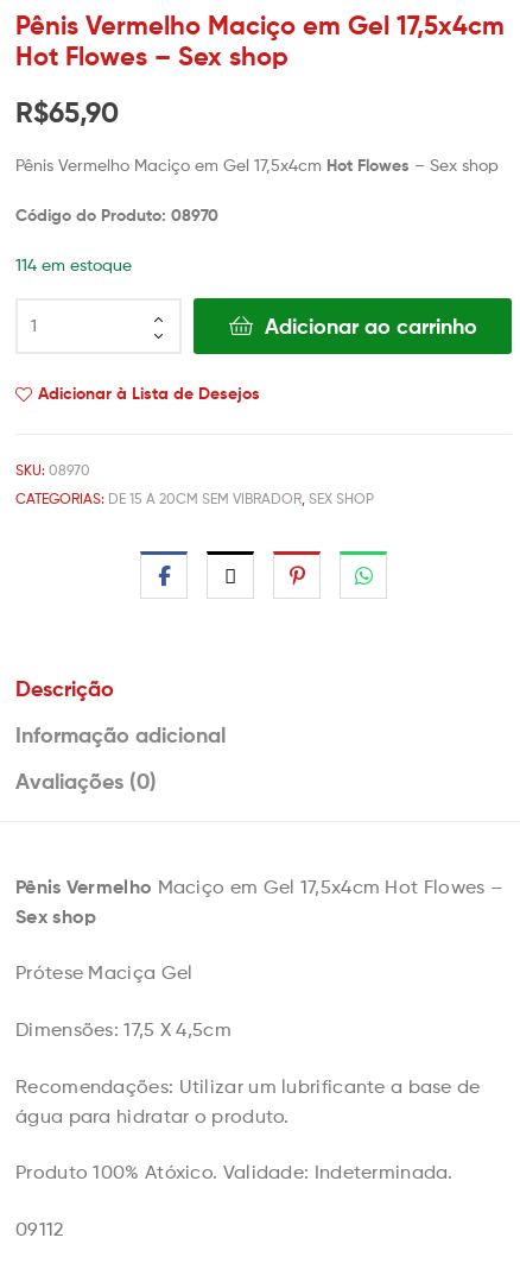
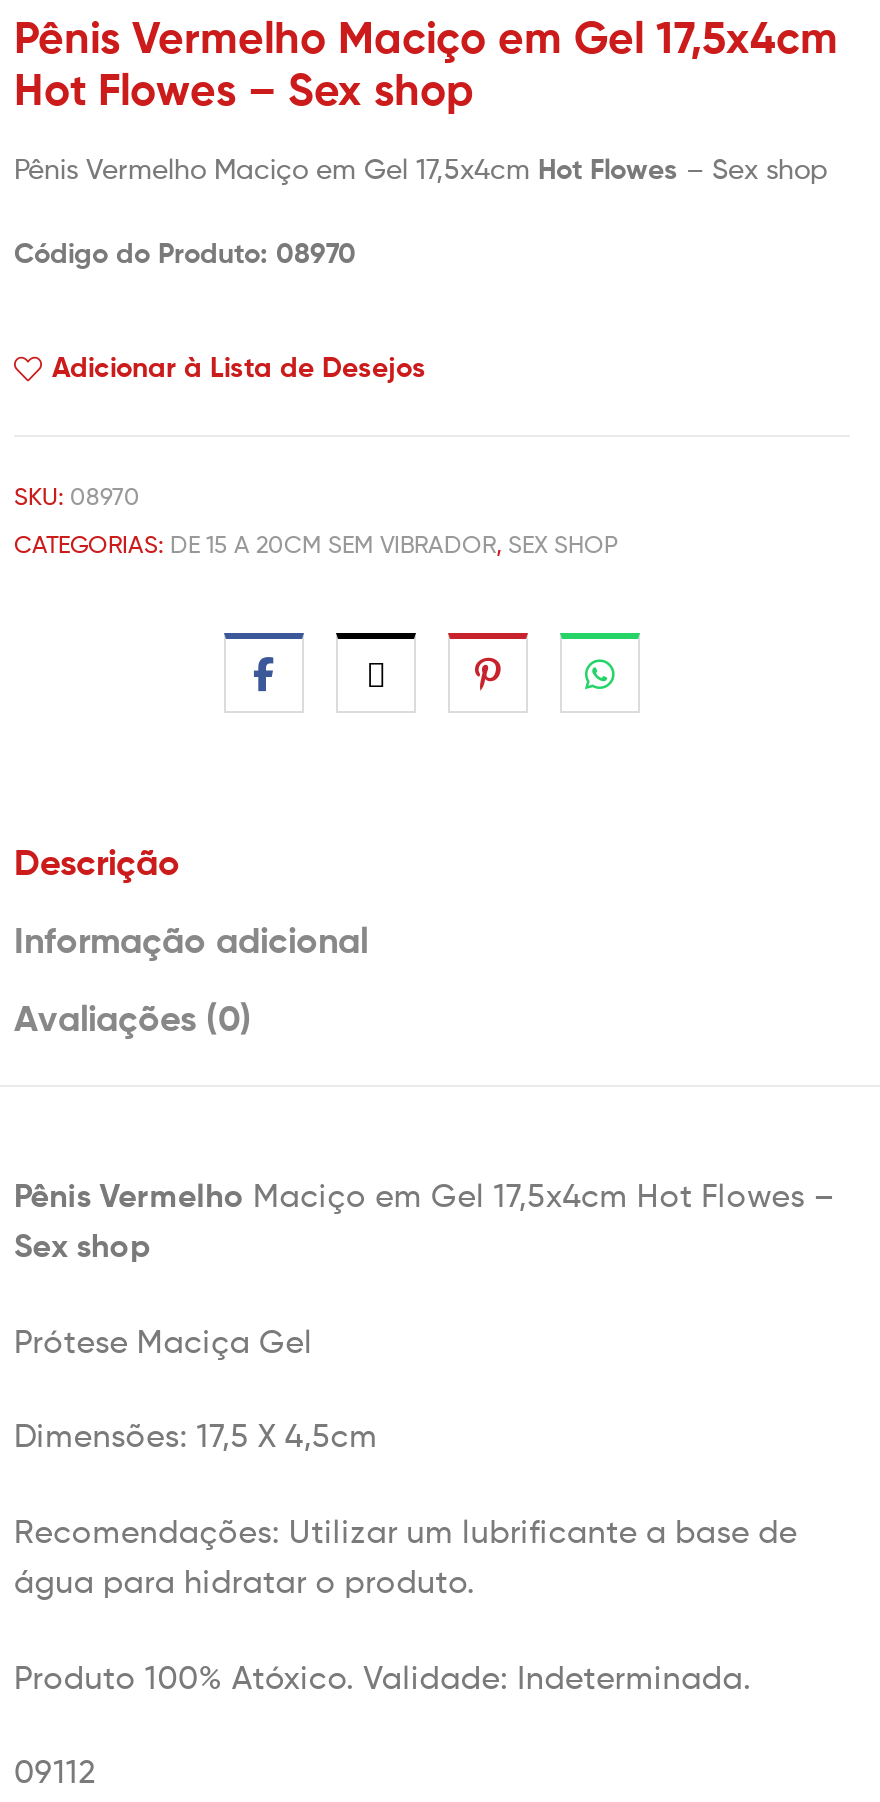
[15,95,119,129] R$65,90 -> none
[15,254,477,340] 114 em estoque | Adicionar ao carrinho -> none

